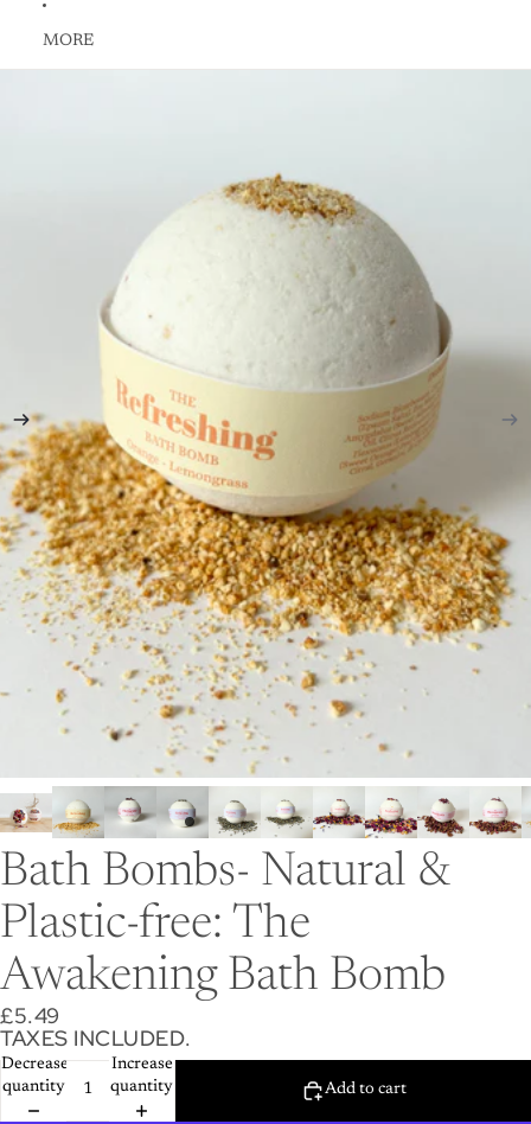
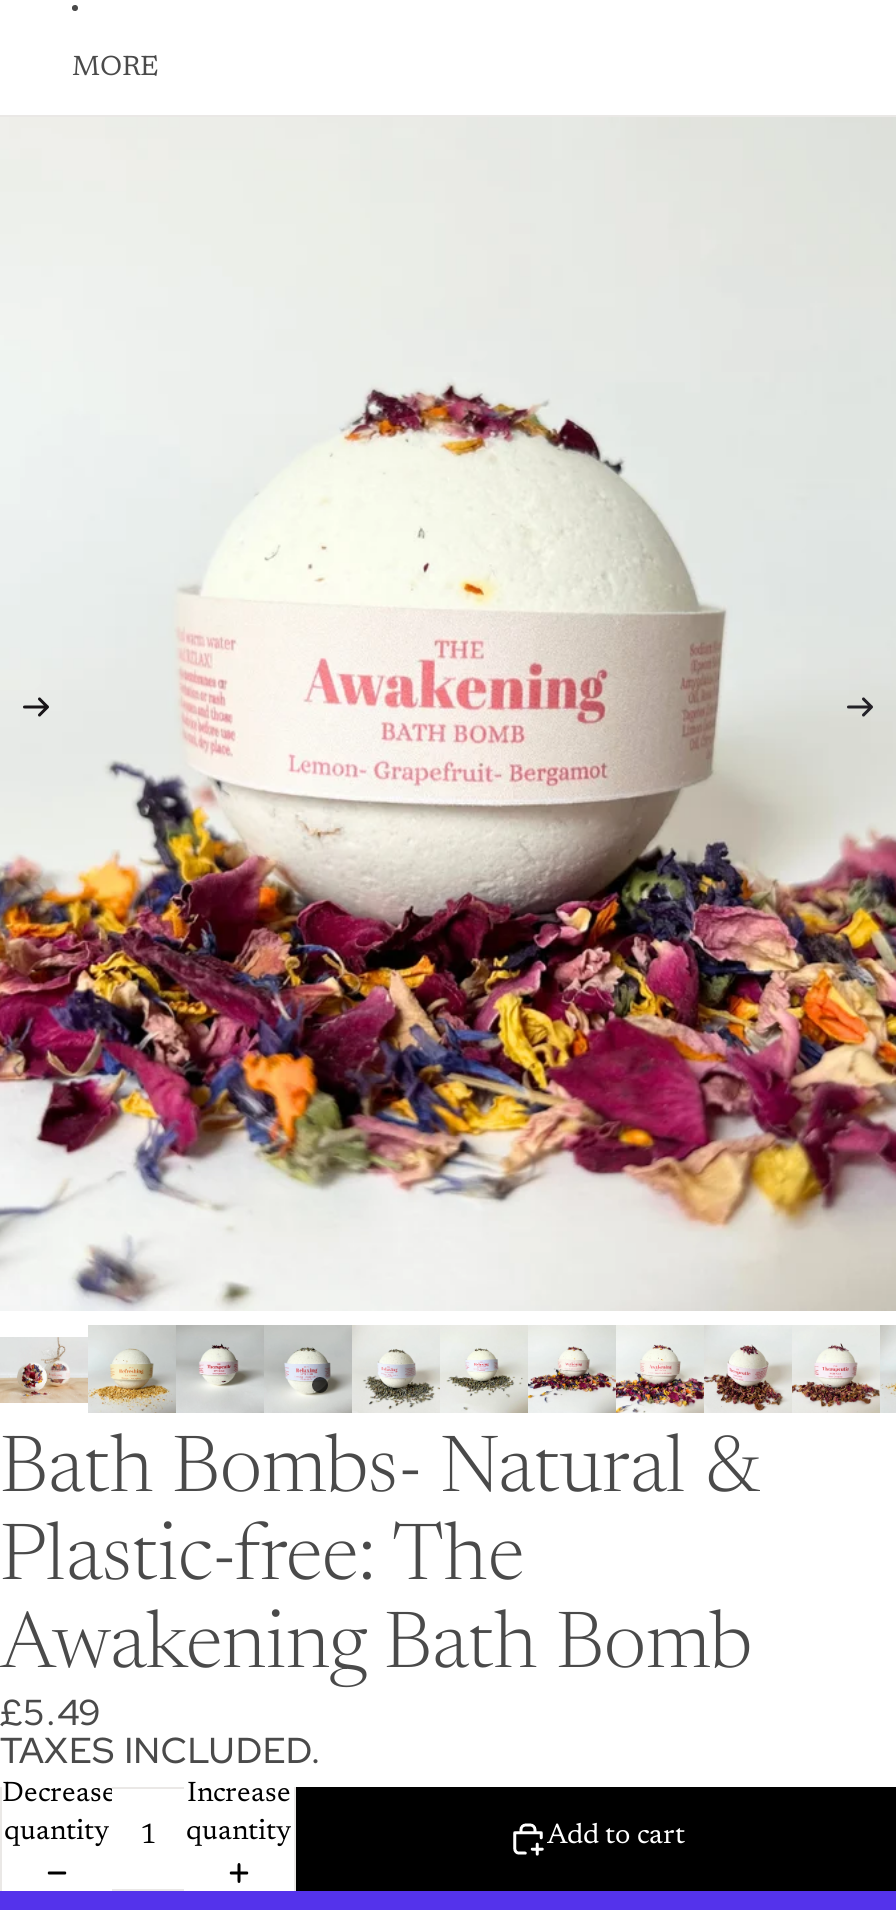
[4,172,527,777] [image] -> [6,293,890,1307] [image]

